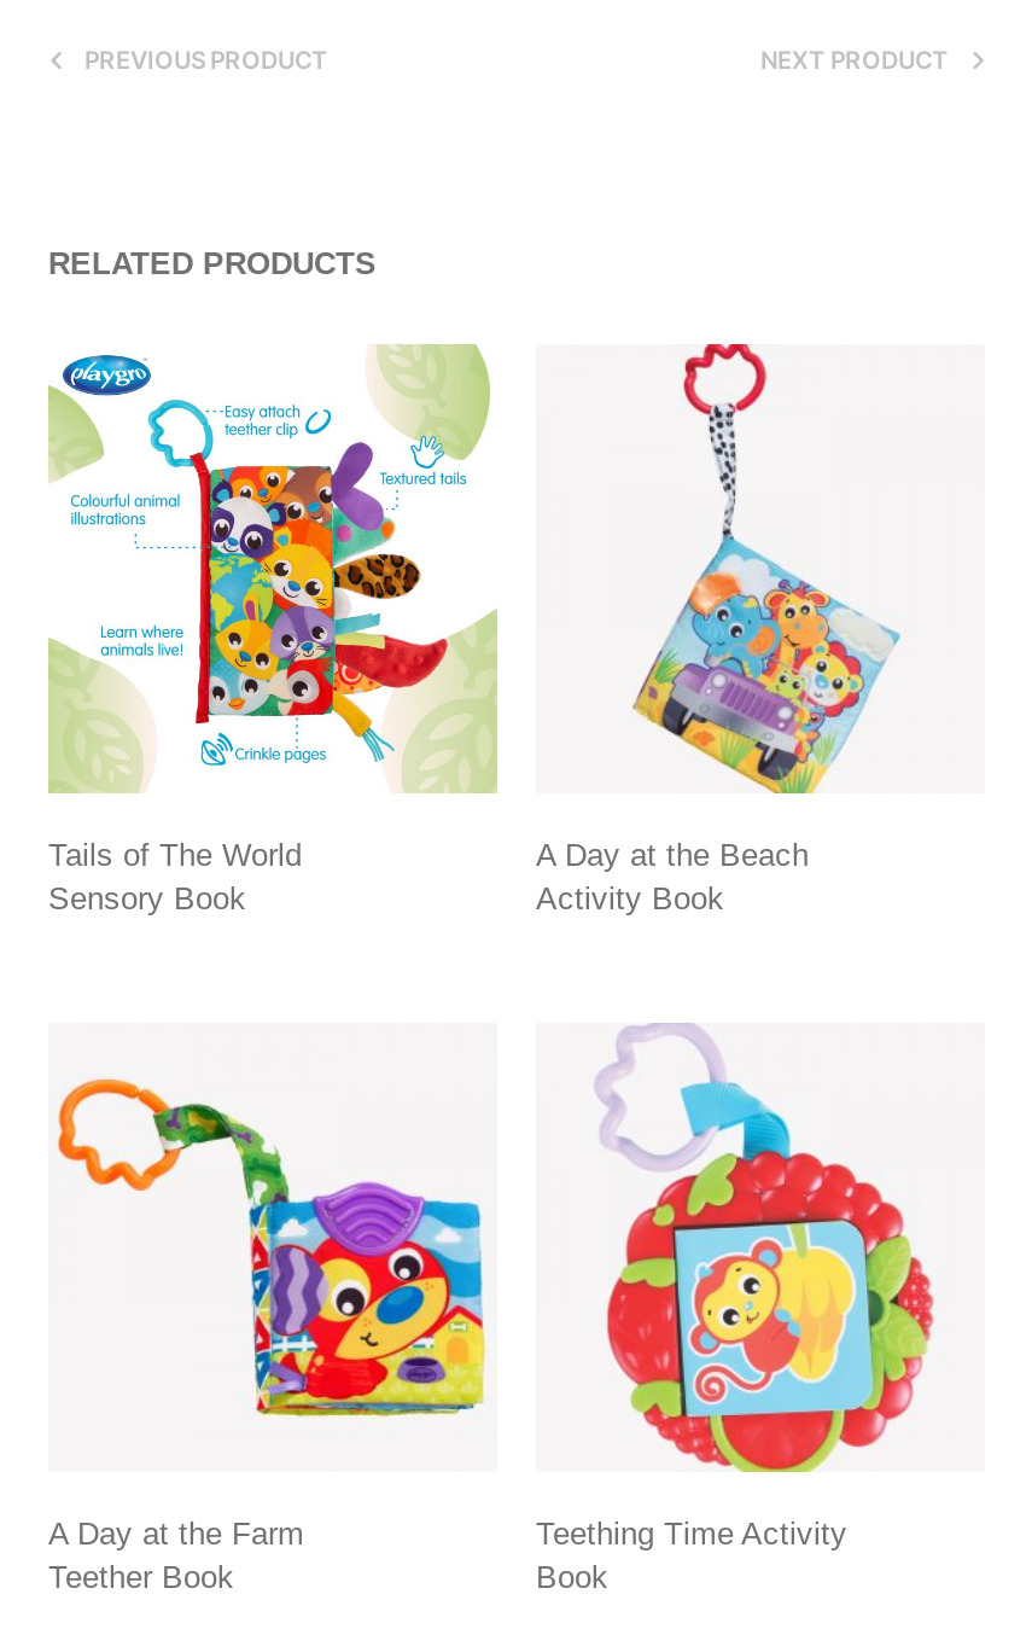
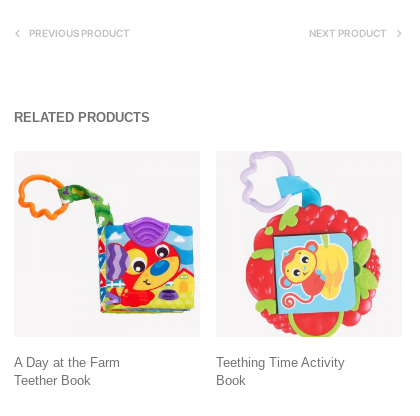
[46,344,497,916] [image] | Tails of The World | Sensory Book -> none
[535,342,903,916] [image] | A Day at the Beach | Activity Book -> none

